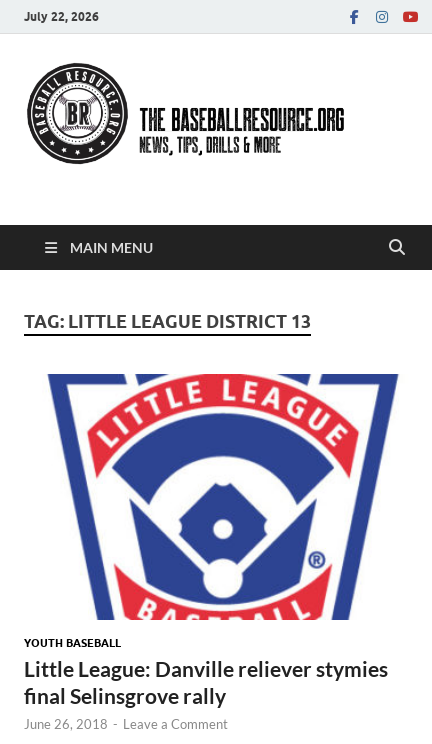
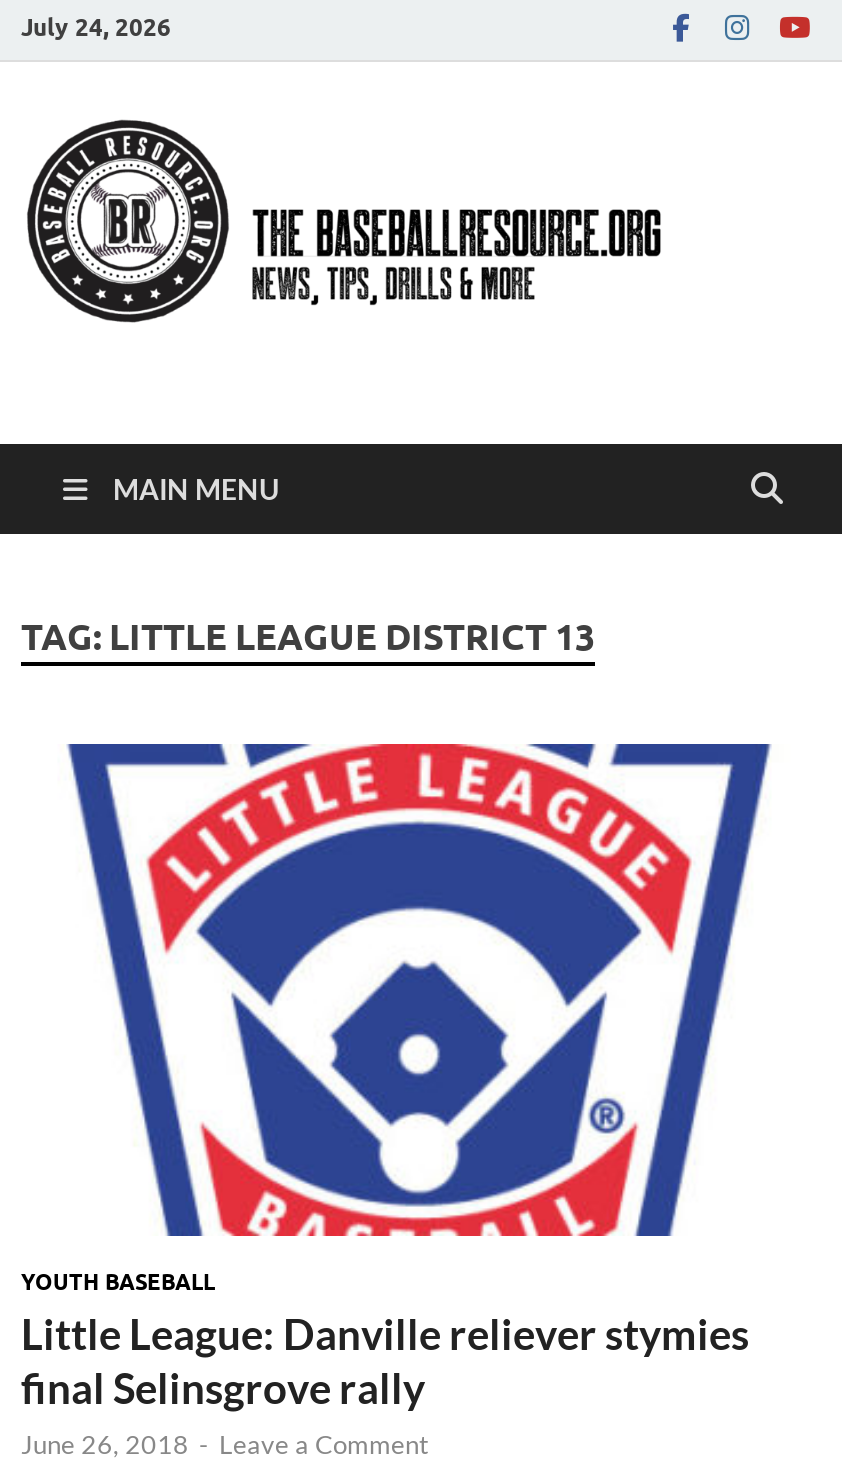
[24,8,99,23] July 22, 2026 -> [21,11,171,41] July 24, 2026

